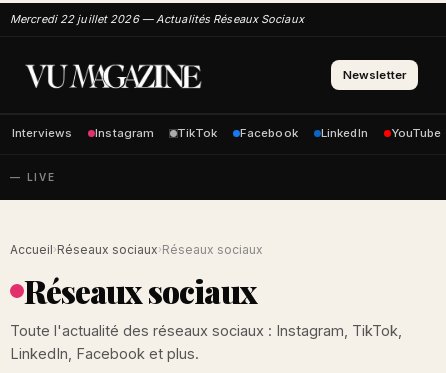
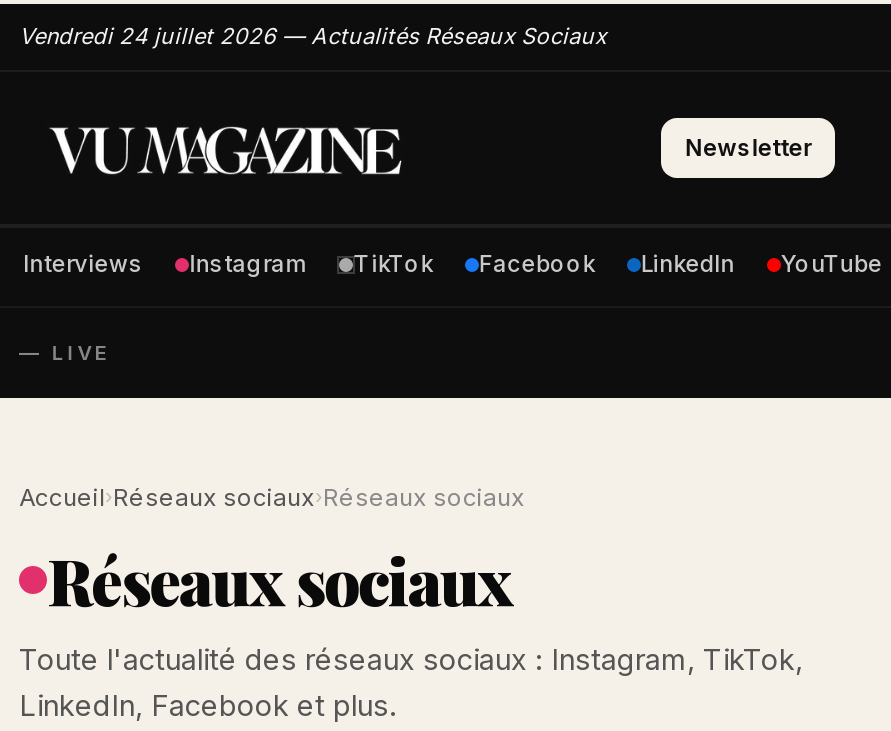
[10,12,304,26] Mercredi 22 juillet 2026 — Actualités Réseaux Sociaux -> [19,22,607,50] Vendredi 24 juillet 2026 — Actualités Réseaux Sociaux

